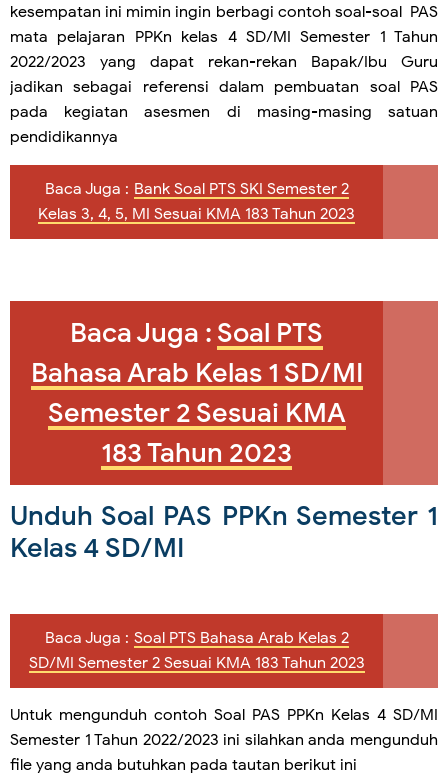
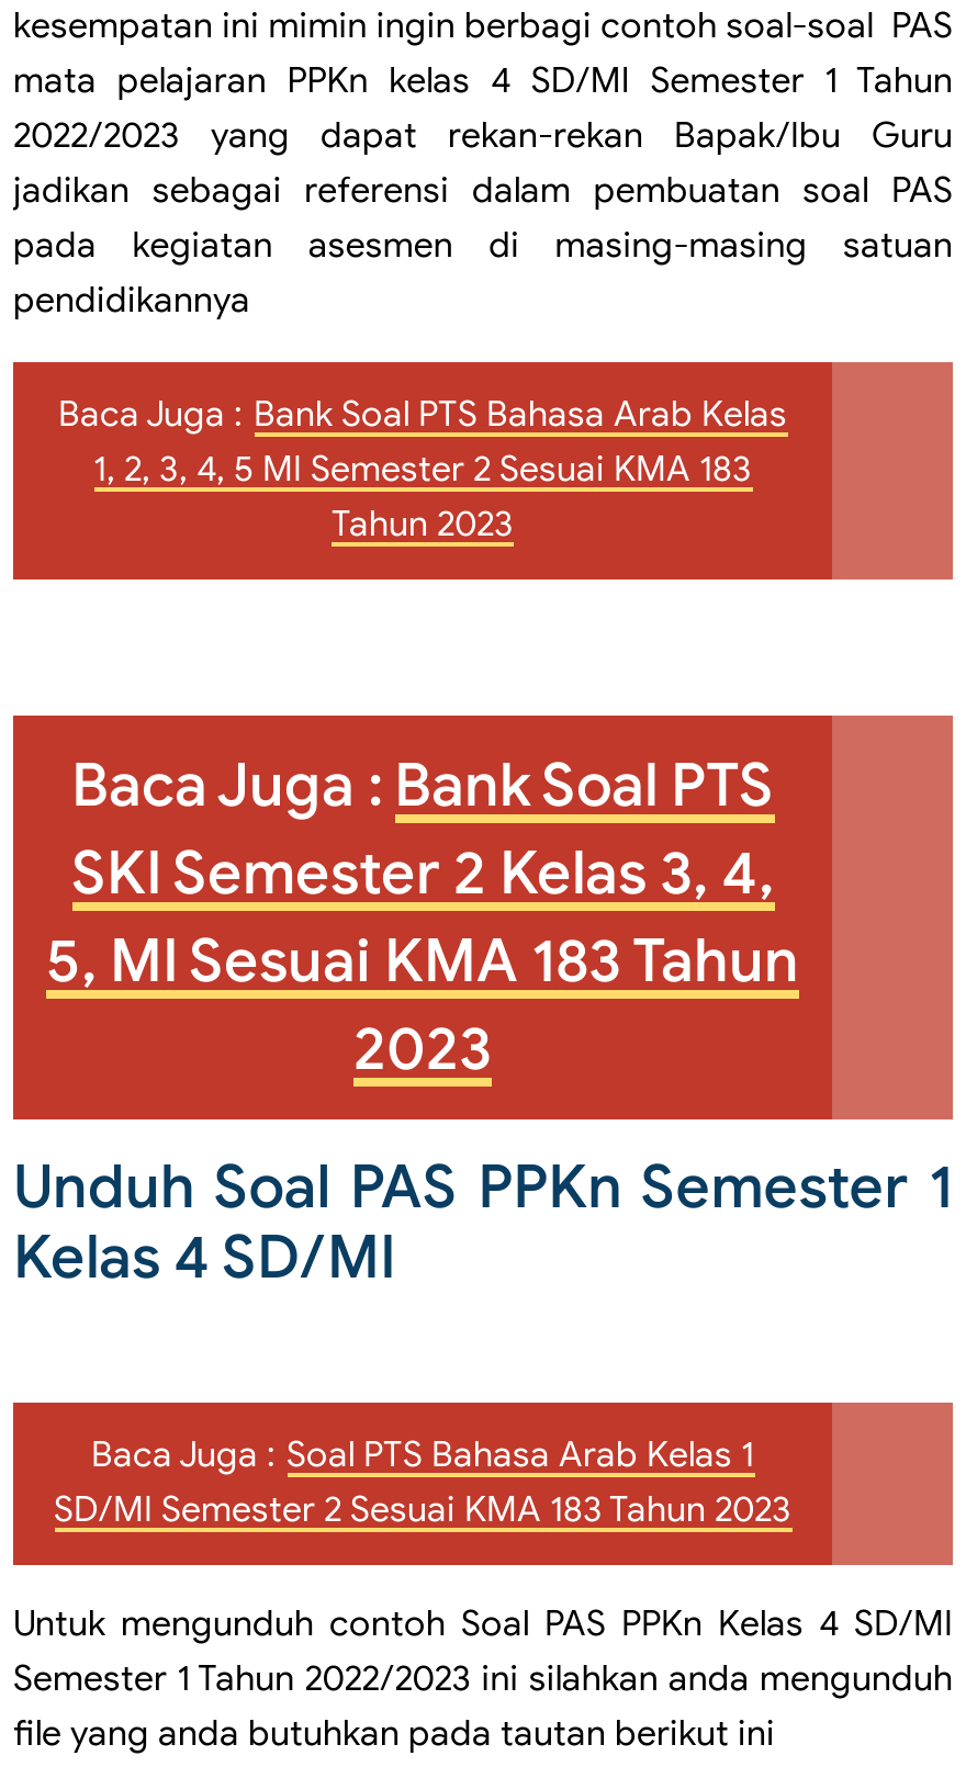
[38,179,355,224] Baca Juga : Bank Soal PTS SKI Semester 2 | Kelas 3, 4, 5, MI Sesuai KMA 183 Tahun 2023 -> [58,394,787,548] Baca Juga : Bank Soal PTS Bahasa Arab Kelas | 1, 2, 3, 4, 5 MI Semester 2 Sesuai KMA 183 | Tahun 2023
[30,316,362,470] Baca Juga : Soal PTS | Bahasa Arab Kelas 1 SD/MI | Semester 2 Sesuai KMA | 183 Tahun 2023 -> [46,750,799,1088] Baca Juga : Bank Soal PTS | SKI Semester 2 Kelas 3, 4, | 5, MI Sesuai KMA 183 Tahun | 2023
[44,628,348,648] Baca Juga : Soal PTS Bahasa Arab Kelas 2 -> [91,1434,754,1478] Baca Juga : Soal PTS Bahasa Arab Kelas 1

